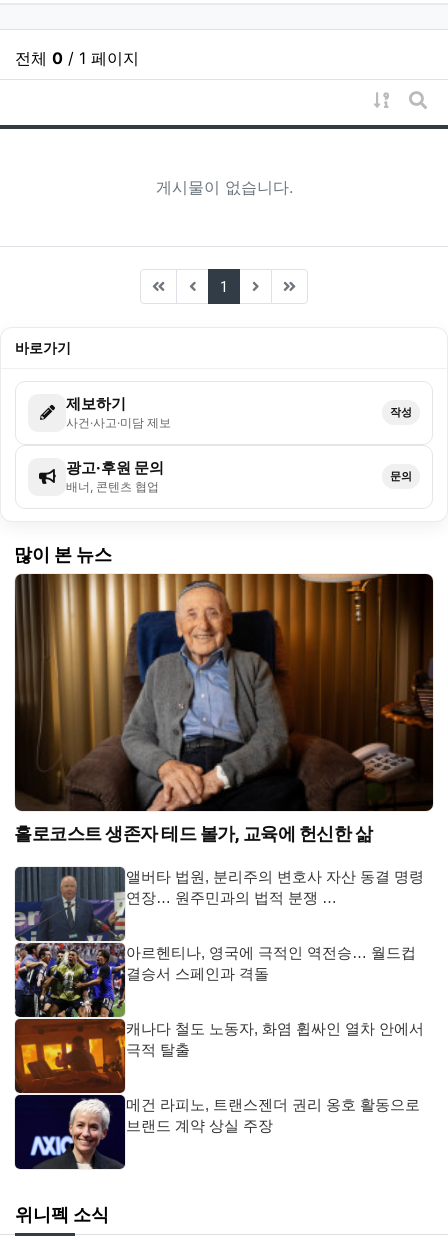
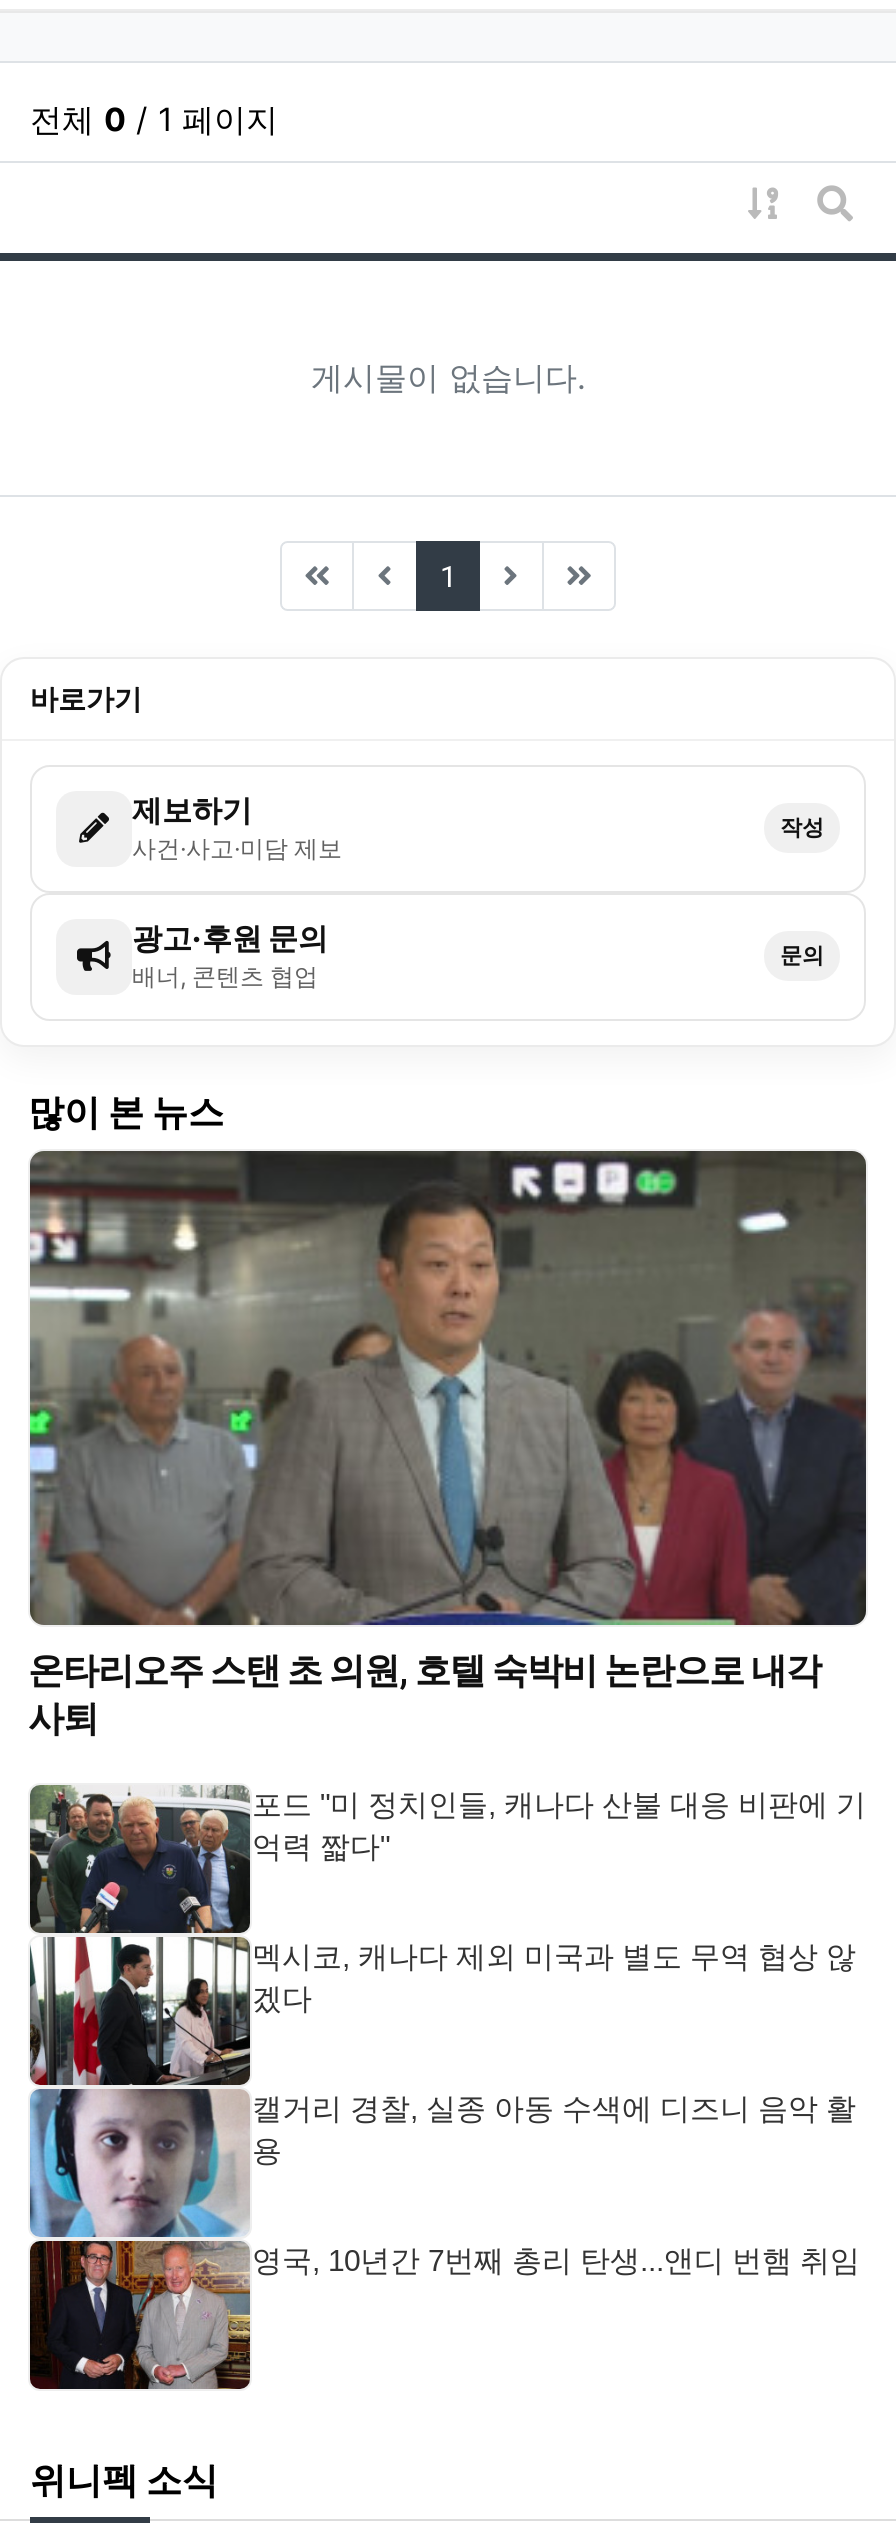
[14,573,433,843] [image] | 홀로코스트 생존자 테드 볼가, 교육에 헌신한 삶 -> [28,1149,866,1738] [image] | 온타리오주 스탠 초 의원, 호텔 숙박비 논란으로 내각 | 사퇴
[14,866,424,1169] [image] | 앨버타 법원, 분리주의 변호사 자산 동결 명령 | 연장… 원주민과의 법적 분쟁 … -> [28,1785,866,2391] [image] | 포드 "미 정치인들, 캐나다 산불 대응 비판에 기 | 억력 짧다"
[126,943,416,981] 아르헨티나, 영국에 극적인 역전승… 월드컵 | 결승서 스페인과 격돌 -> [252,1938,856,2014] 멕시코, 캐나다 제외 미국과 별도 무역 협상 않 | 겠다
[126,1019,424,1057] 캐나다 철도 노동자, 화염 휩싸인 열차 안에서 | 극적 탈출 -> [252,2090,856,2166] 캘거리 경찰, 실종 아동 수색에 디즈니 음악 활 | 용
[126,1095,420,1133] 메건 라피노, 트랜스젠더 권리 옹호 활동으로 | 브랜드 계약 상실 주장 -> [252,2242,860,2276] 영국, 10년간 7번째 총리 탄생...앤디 번햄 취임

